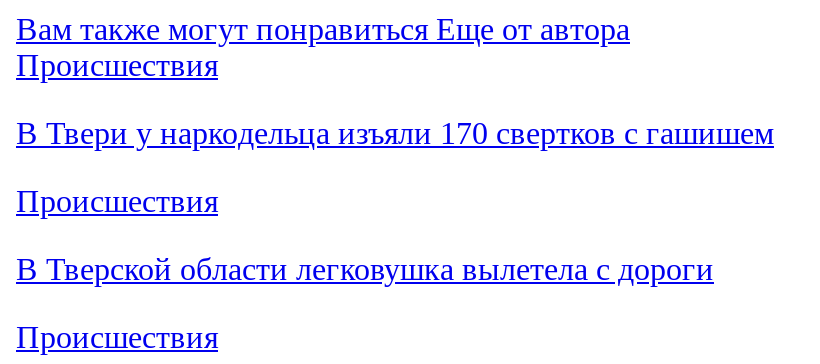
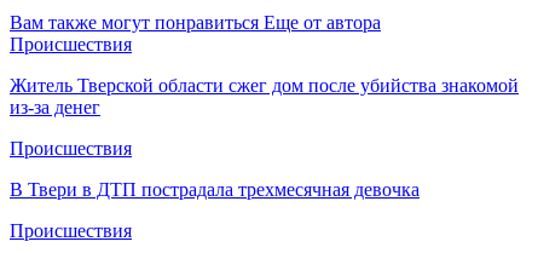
[16,116,774,150] В Твери у наркодельца изъяли 170 свертков с гашишем -> [10,75,519,117] Житель Тверской области сжег дом после убийства знакомой | из-за денег
[16,252,714,286] В Тверской области легковушка вылетела с дороги -> [10,179,420,199] В Твери в ДТП пострадала трехмесячная девочка

